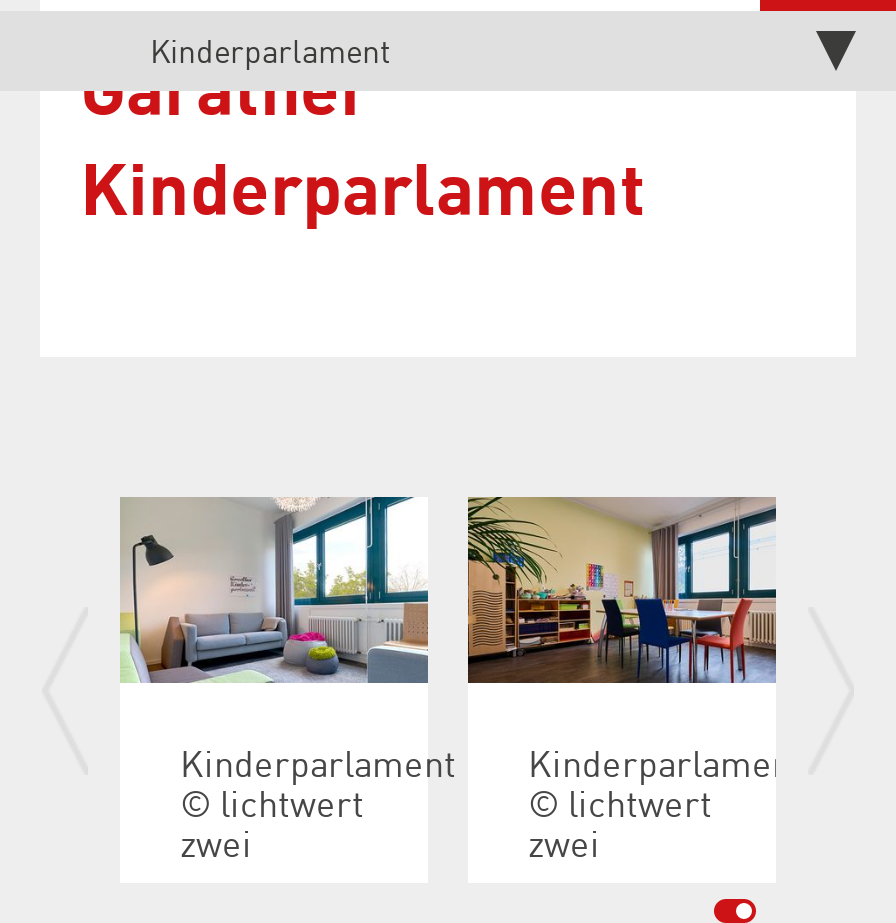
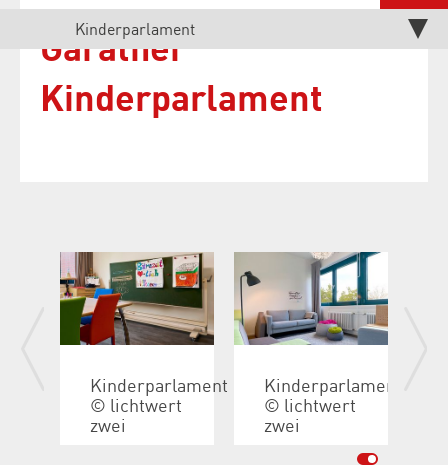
[120,495,430,685] [image] -> [59,252,215,346] [image]
[466,495,778,685] [image] -> [234,251,388,346] [image]

